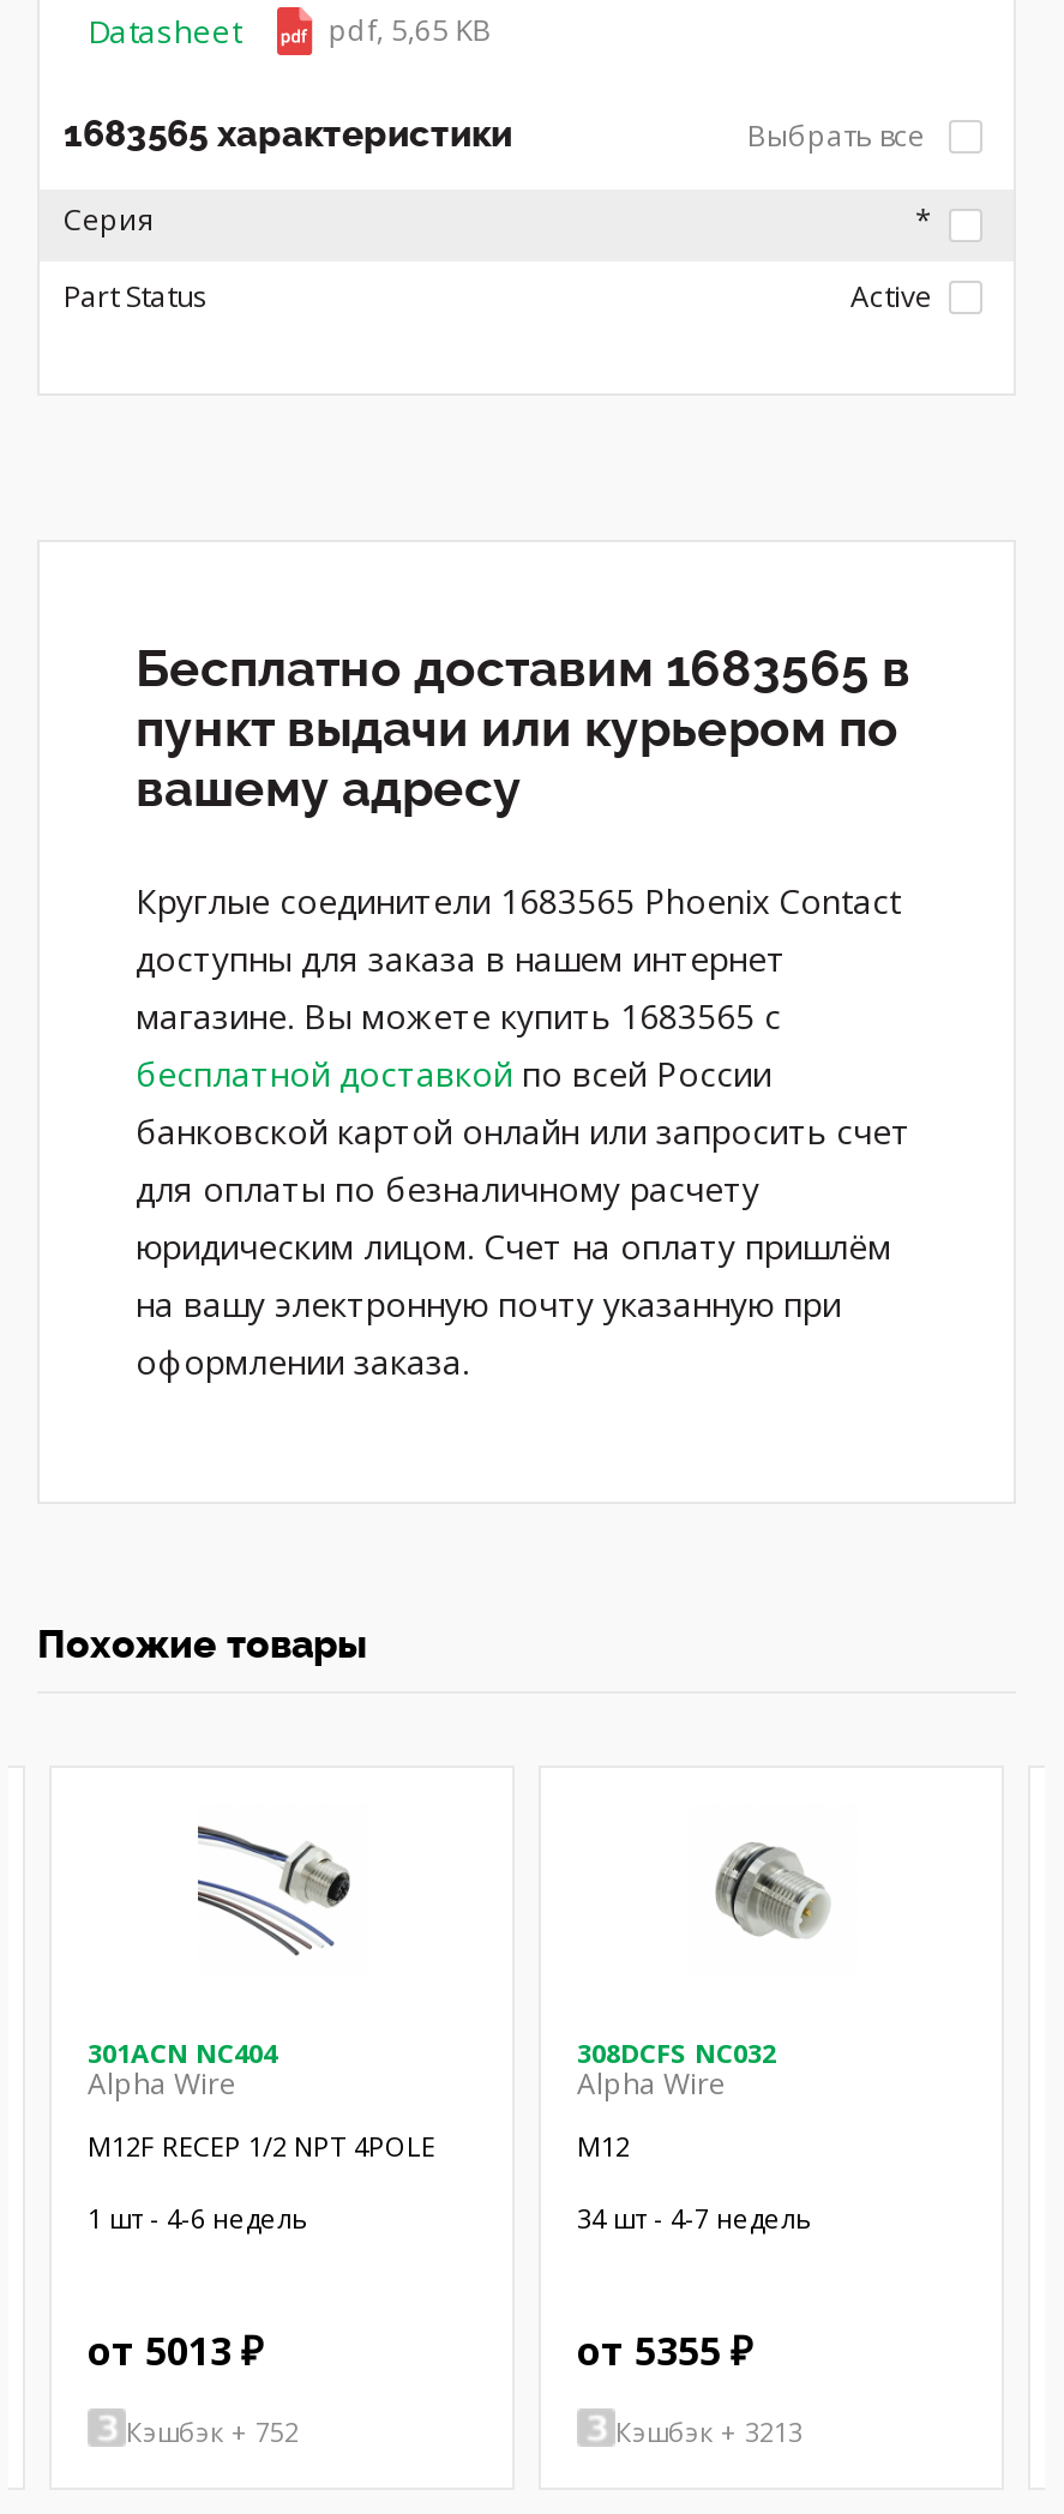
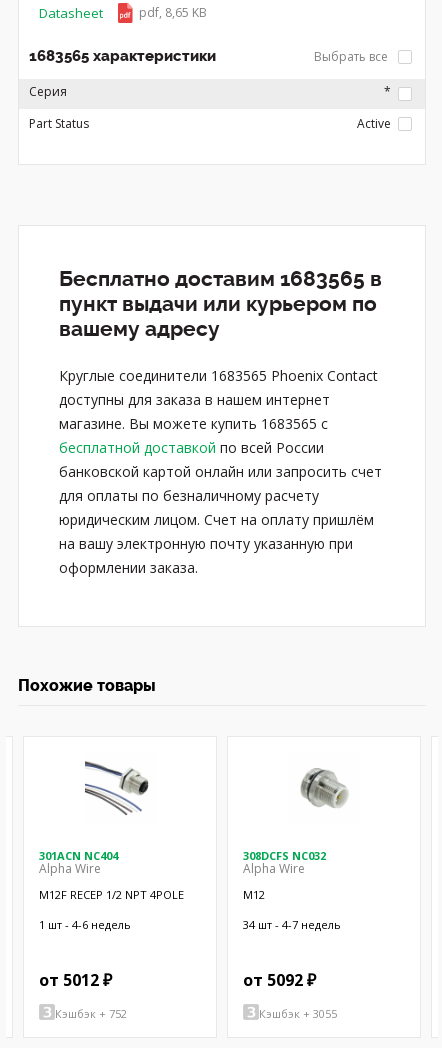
[328,10,491,50] pdf, 5,65 KB -> [139,4,207,21] pdf, 8,65 KB
[88,2324,263,2377] от 5013 ₽ -> [39,969,112,991] от 5012 ₽
[577,2324,752,2377] от 5355 ₽ -> [243,969,316,991] от 5092 ₽
[615,2412,802,2448] Кэшбэк + 3213 -> [259,1005,337,1020] Кэшбэк + 3055

